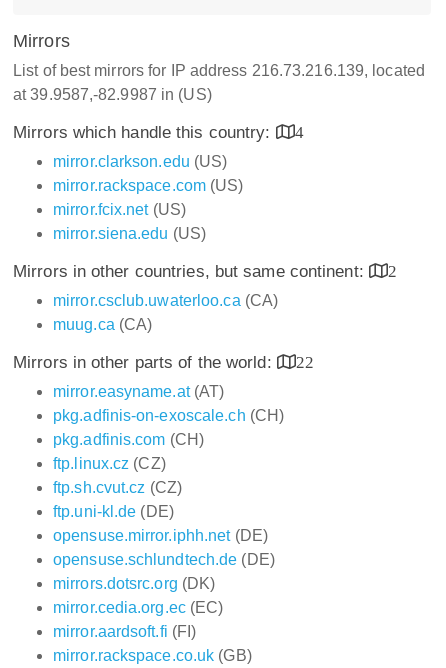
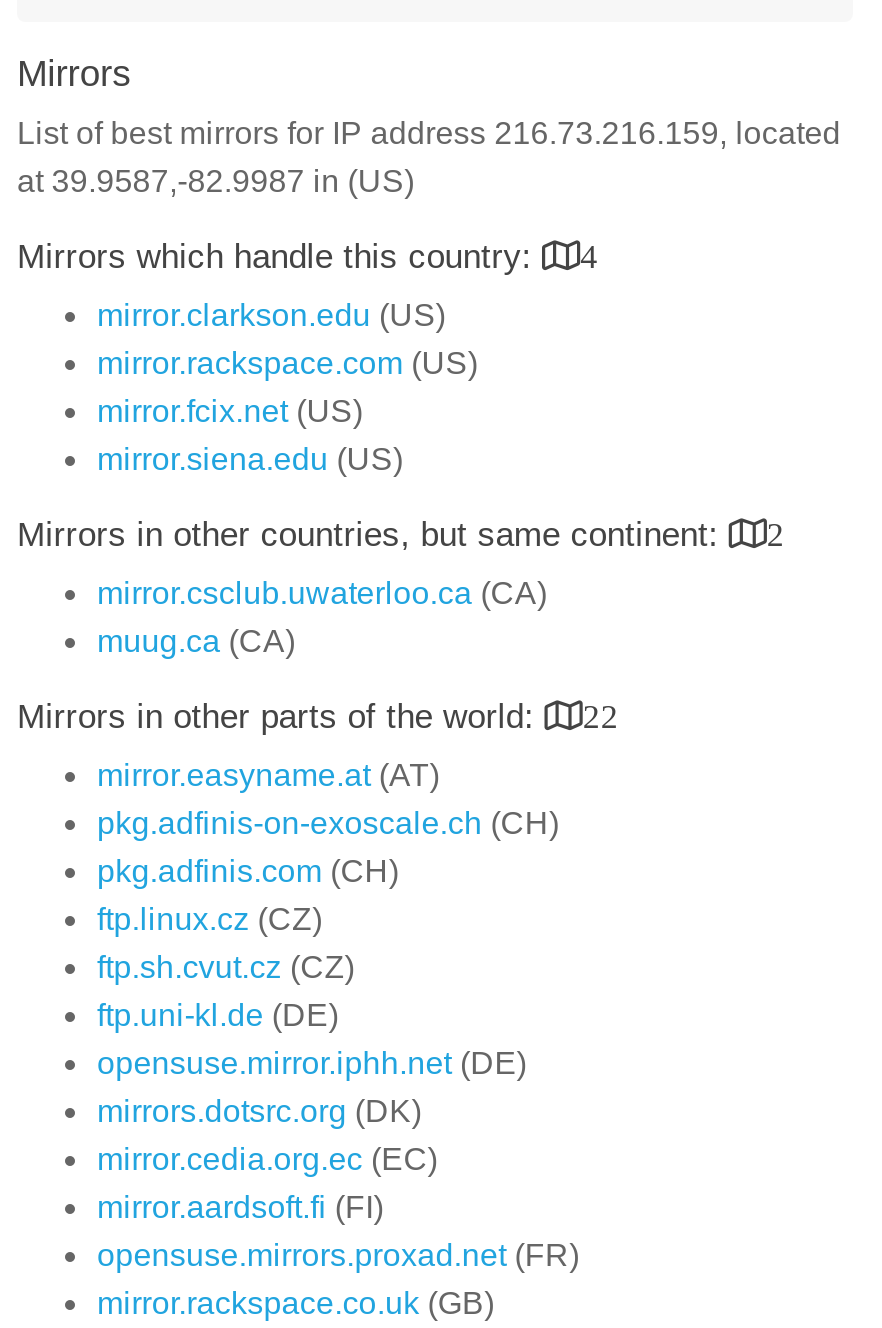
[13,62,425,79] List of best mirrors for IP address 216.73.216.139, located -> [17,116,841,150] List of best mirrors for IP address 216.73.216.159, located
[53,551,275,568] opensuse.schlundtech.de (DE) -> none
moved [53,575,223,640] -> [97,1094,438,1224]: mirrors.dotsrc.org (DK) | mirror.cedia.org.ec (EC) | mirror.aardsoft.fi (FI)
none -> [97,1238,579,1272] opensuse.mirrors.proxad.net (FR)

